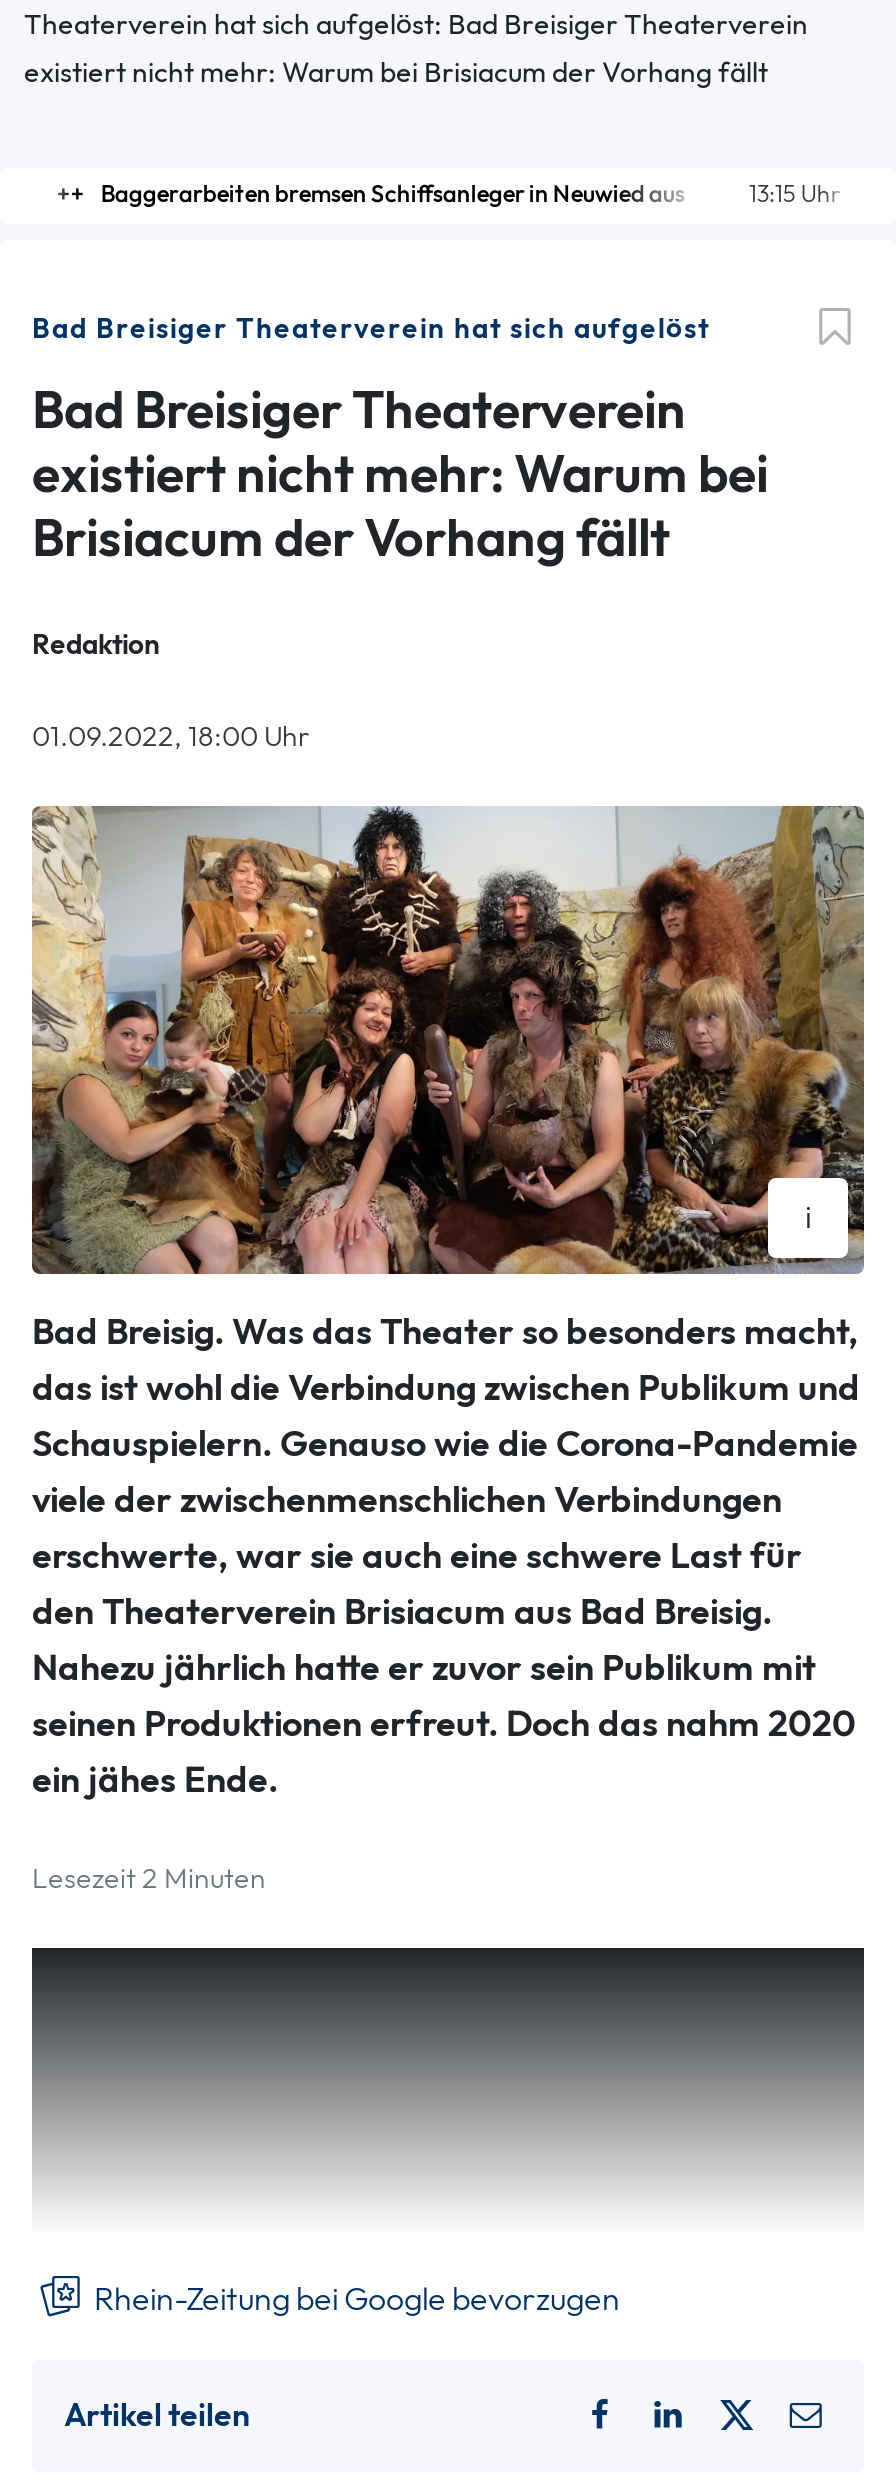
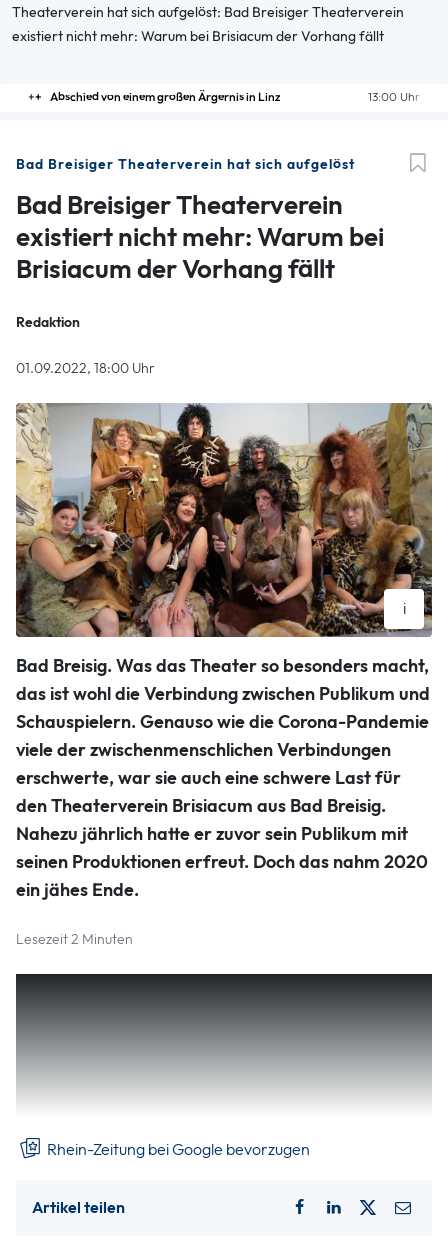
[100,178,840,210] 13:15 Uhr | Baggerarbeiten bremsen Schiffsanleger in Neuwied aus -> [50,89,420,105] 13:00 Uhr | Abschied von einem großen Ärgernis in Linz

